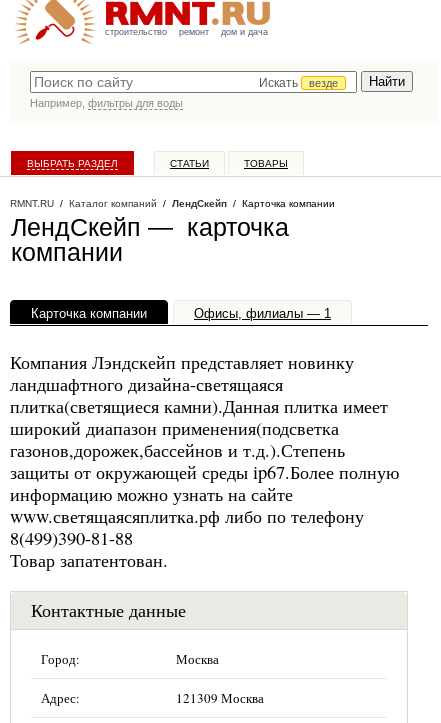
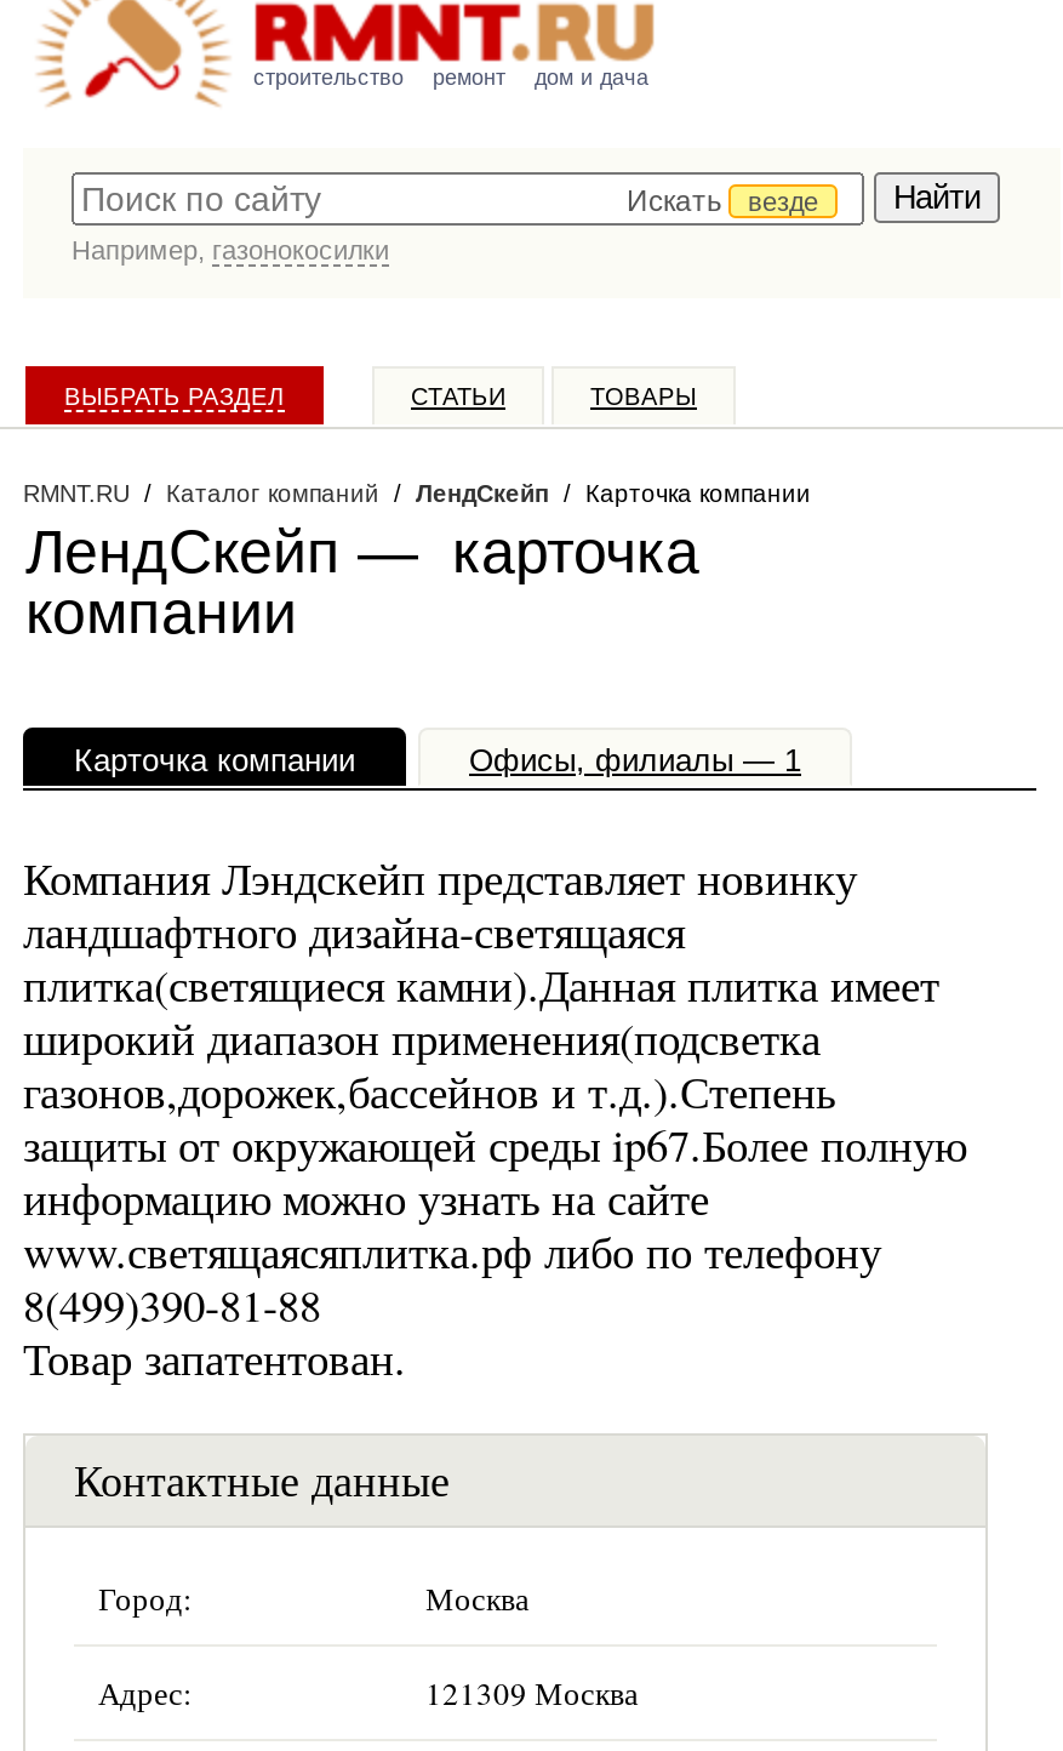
[30,97,183,109] Например, фильтры для воды -> [72,235,389,264] Например, газонокосилки

